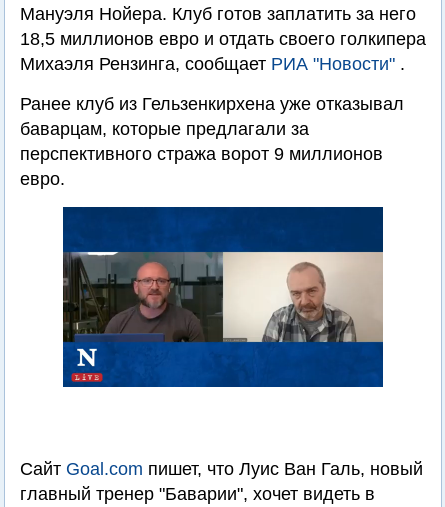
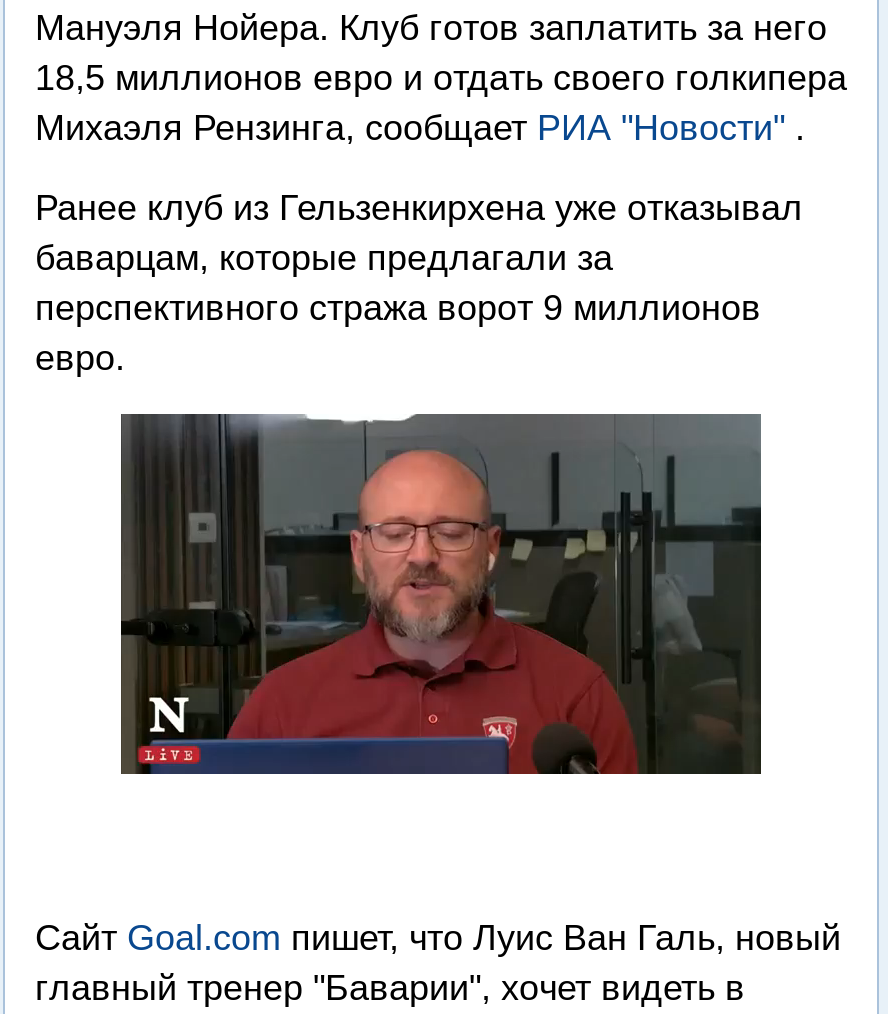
[63,206,384,388] [image] -> [121,412,763,776] [image]

